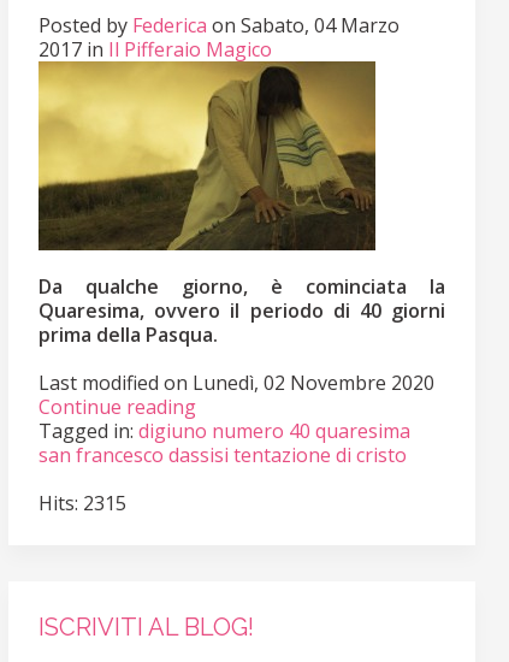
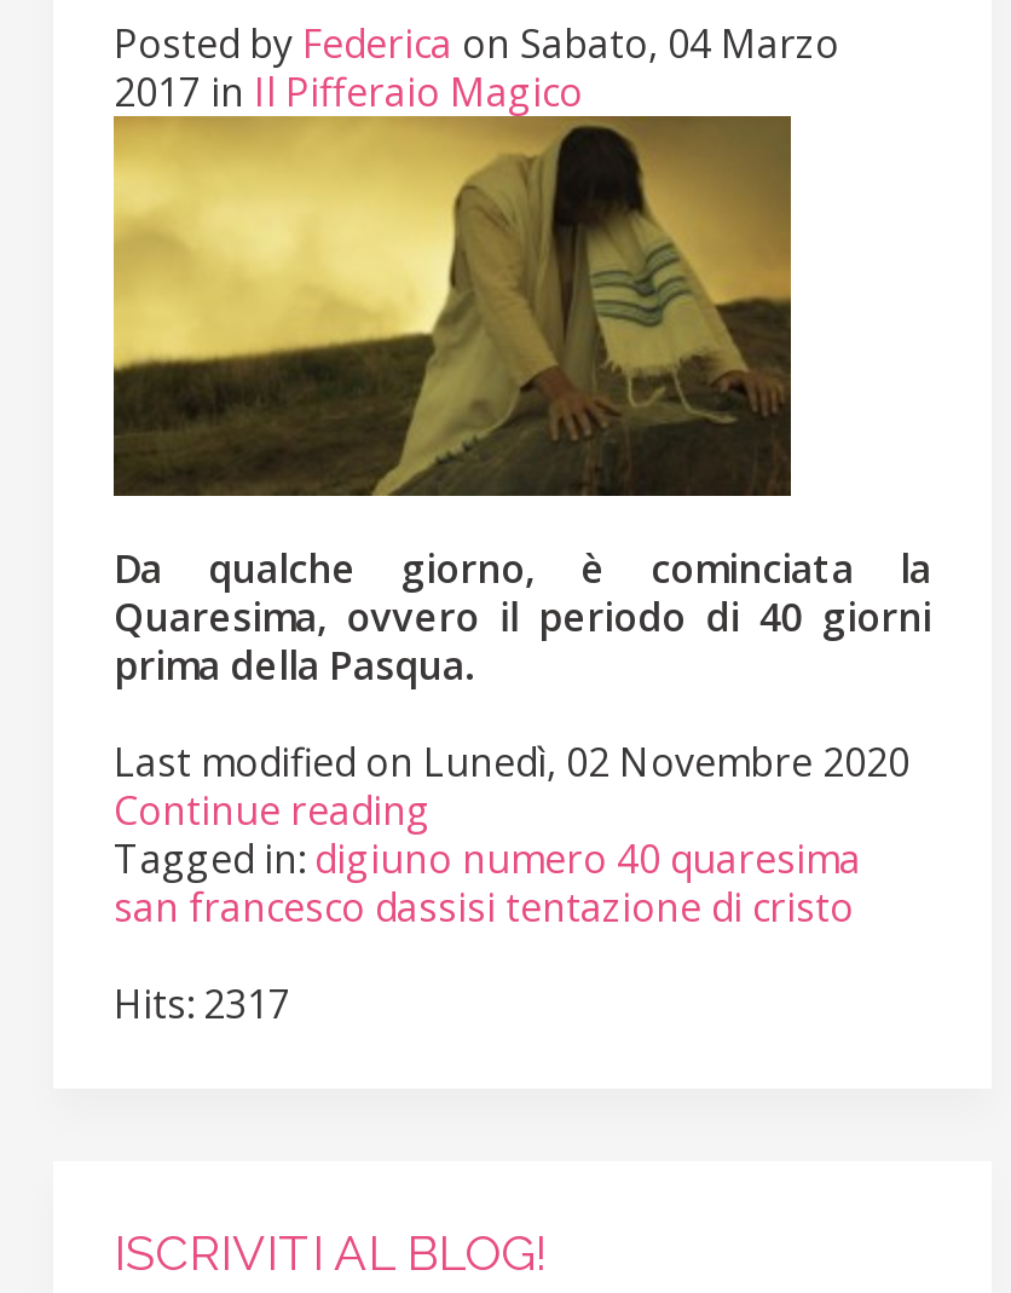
[39,490,126,517] Hits: 2315 -> [114,978,290,1031] Hits: 2317

